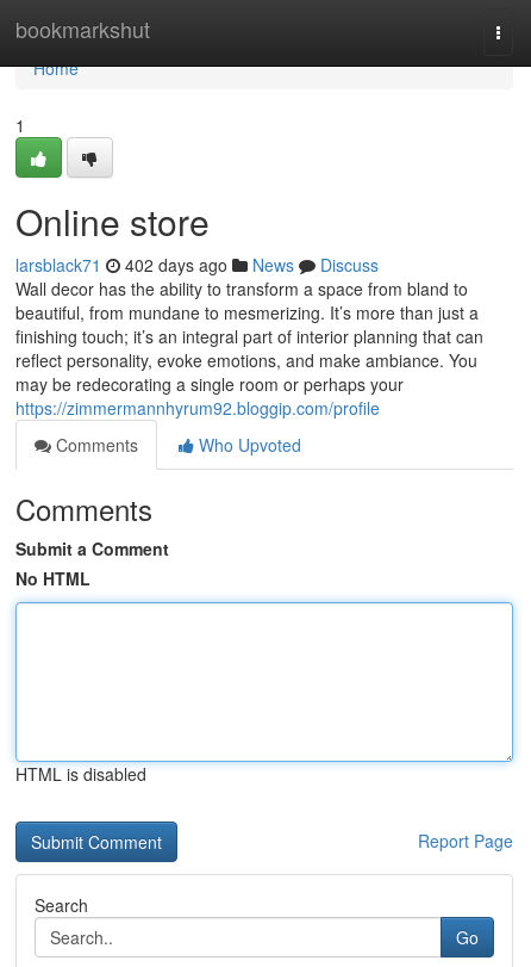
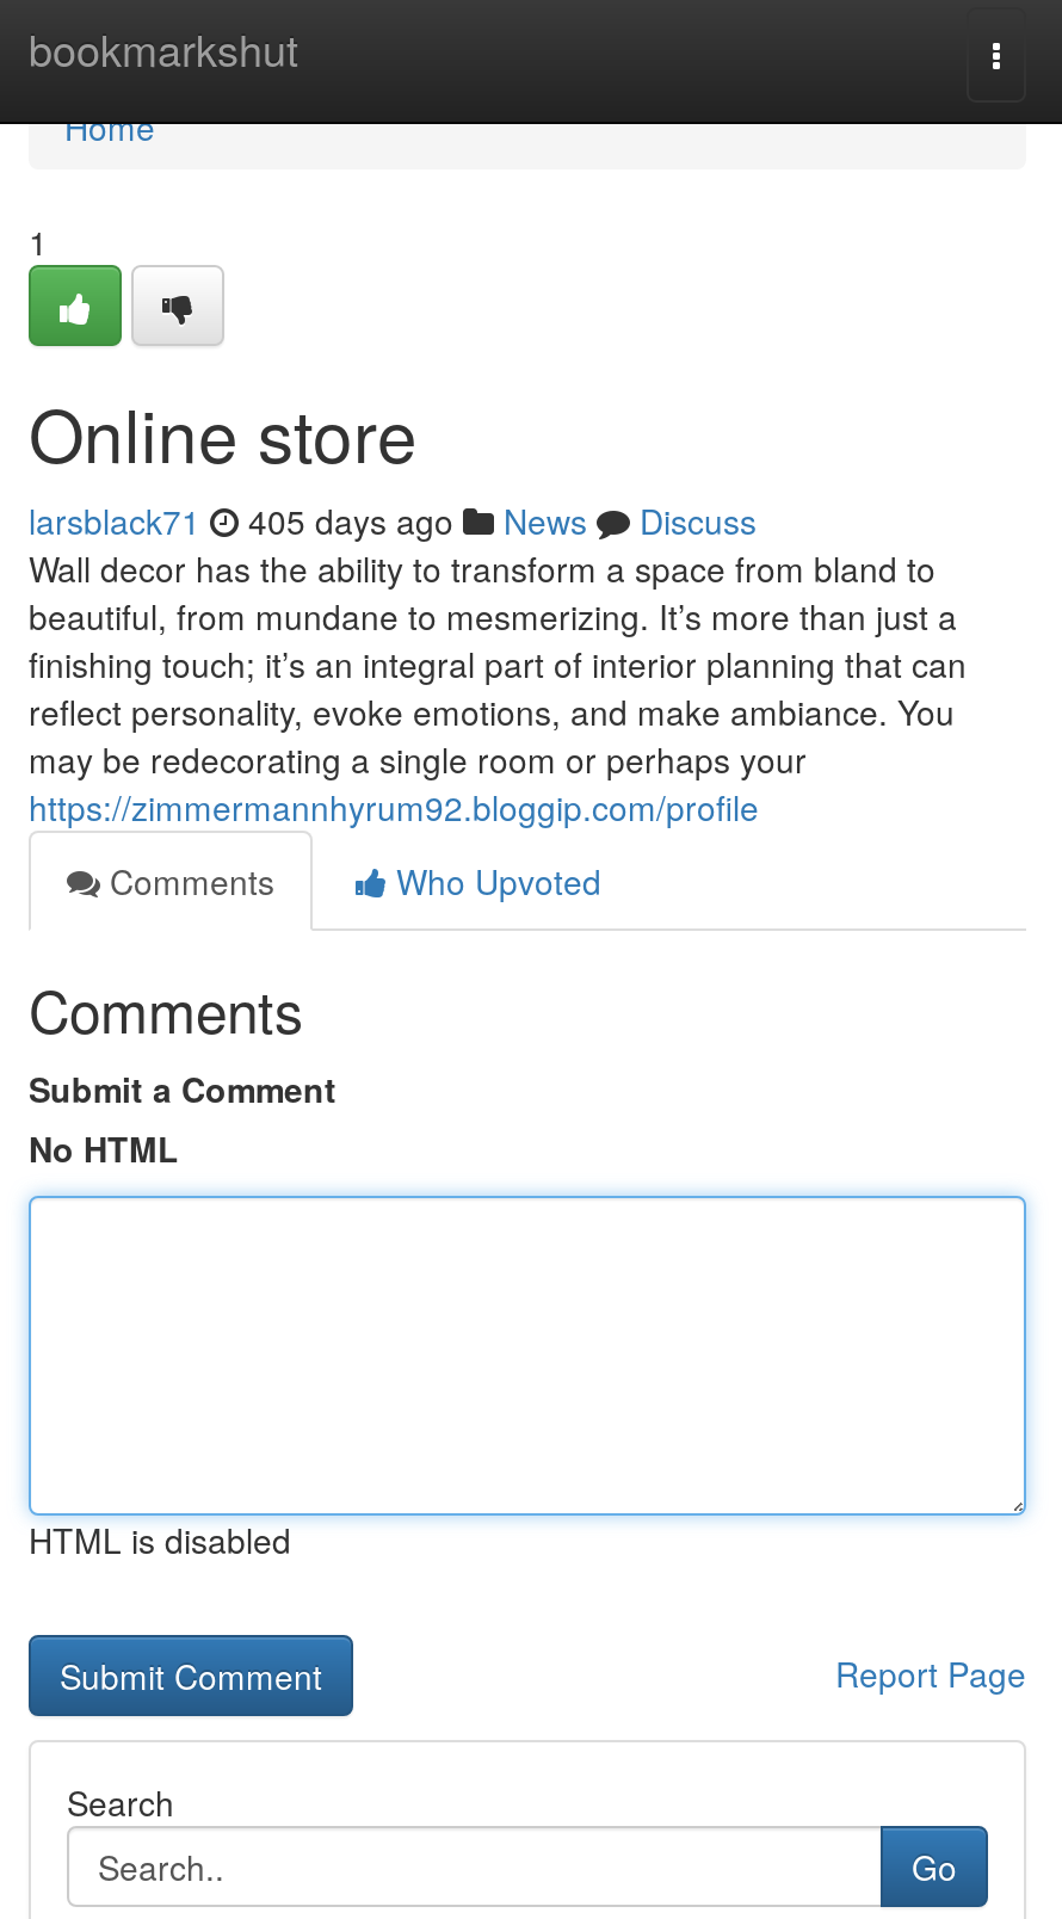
[15,253,379,277] larsblack71 402 days ago News Discuss -> [29,496,757,544] larsblack71 405 days ago News Discuss

